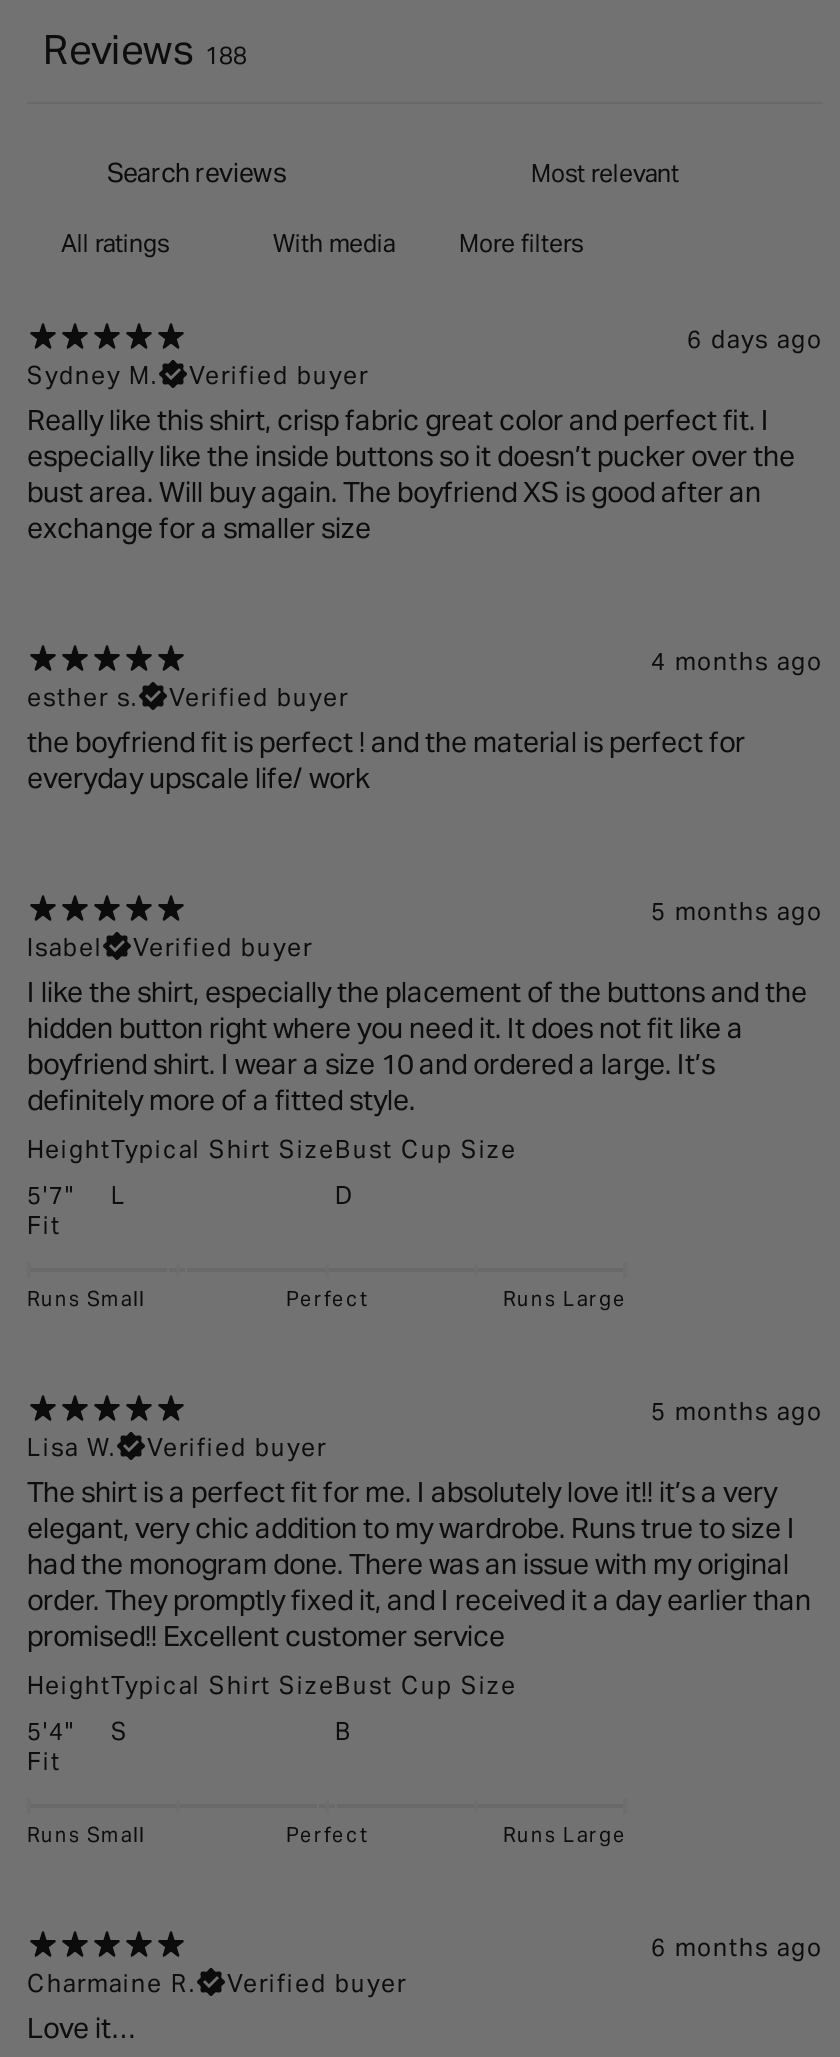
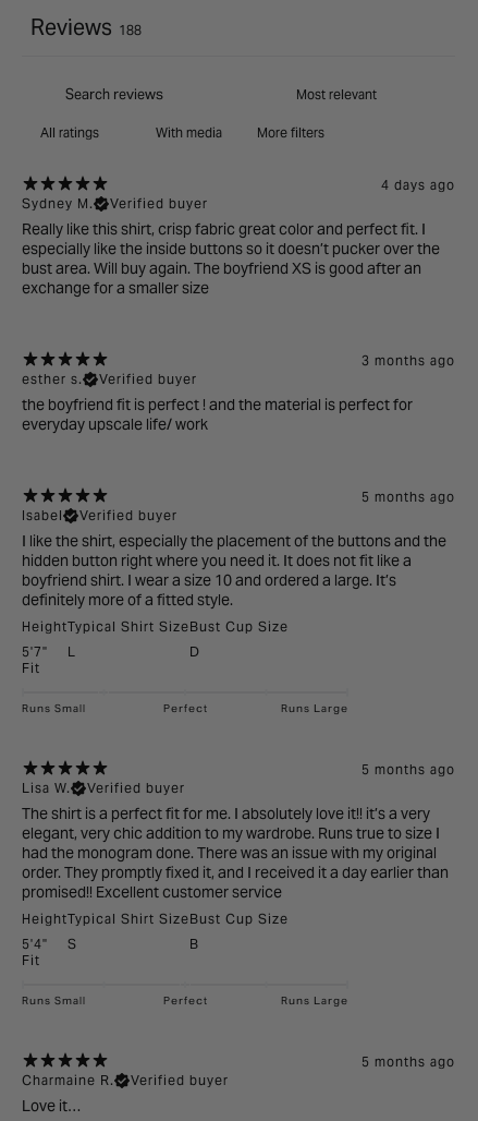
[687,325,823,355] 6 days ago -> [381,176,455,193] 4 days ago
[651,647,823,677] 4 months ago -> [361,352,455,368] 3 months ago
[651,1933,823,1963] 6 months ago -> [361,1053,455,1070] 5 months ago

